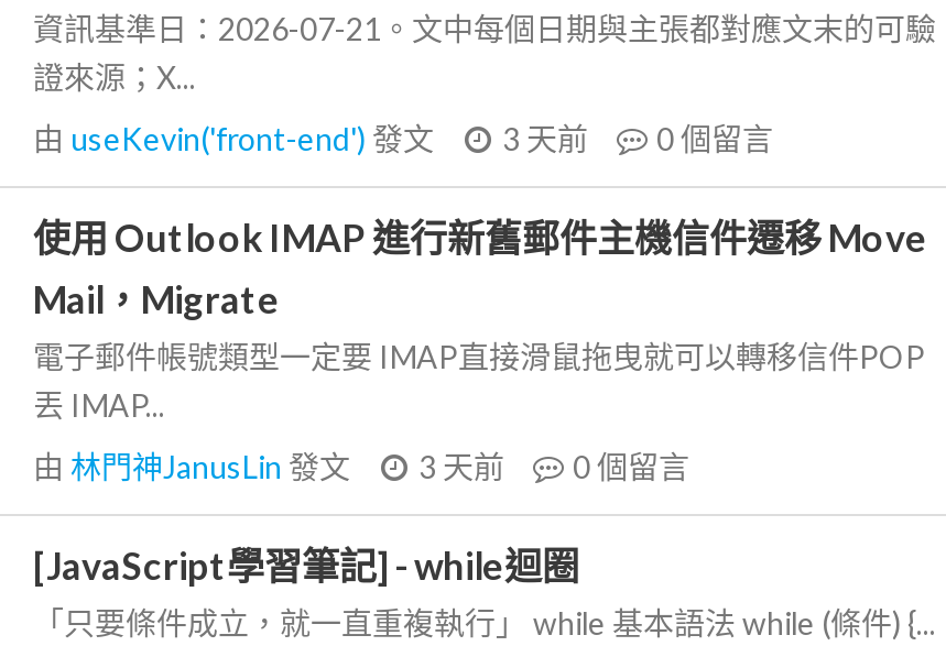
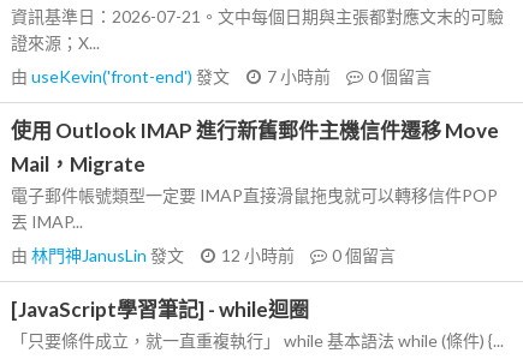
[33,120,773,157] 由useKevin('front-end')發文 3 天前 0個留言 -> [11,66,432,86] 由useKevin('front-end')發文 7 小時前 0個留言
[33,448,689,485] 由林門神JanusLin發文 3 天前 0個留言 -> [11,245,396,265] 由林門神JanusLin發文 12 小時前 0個留言

